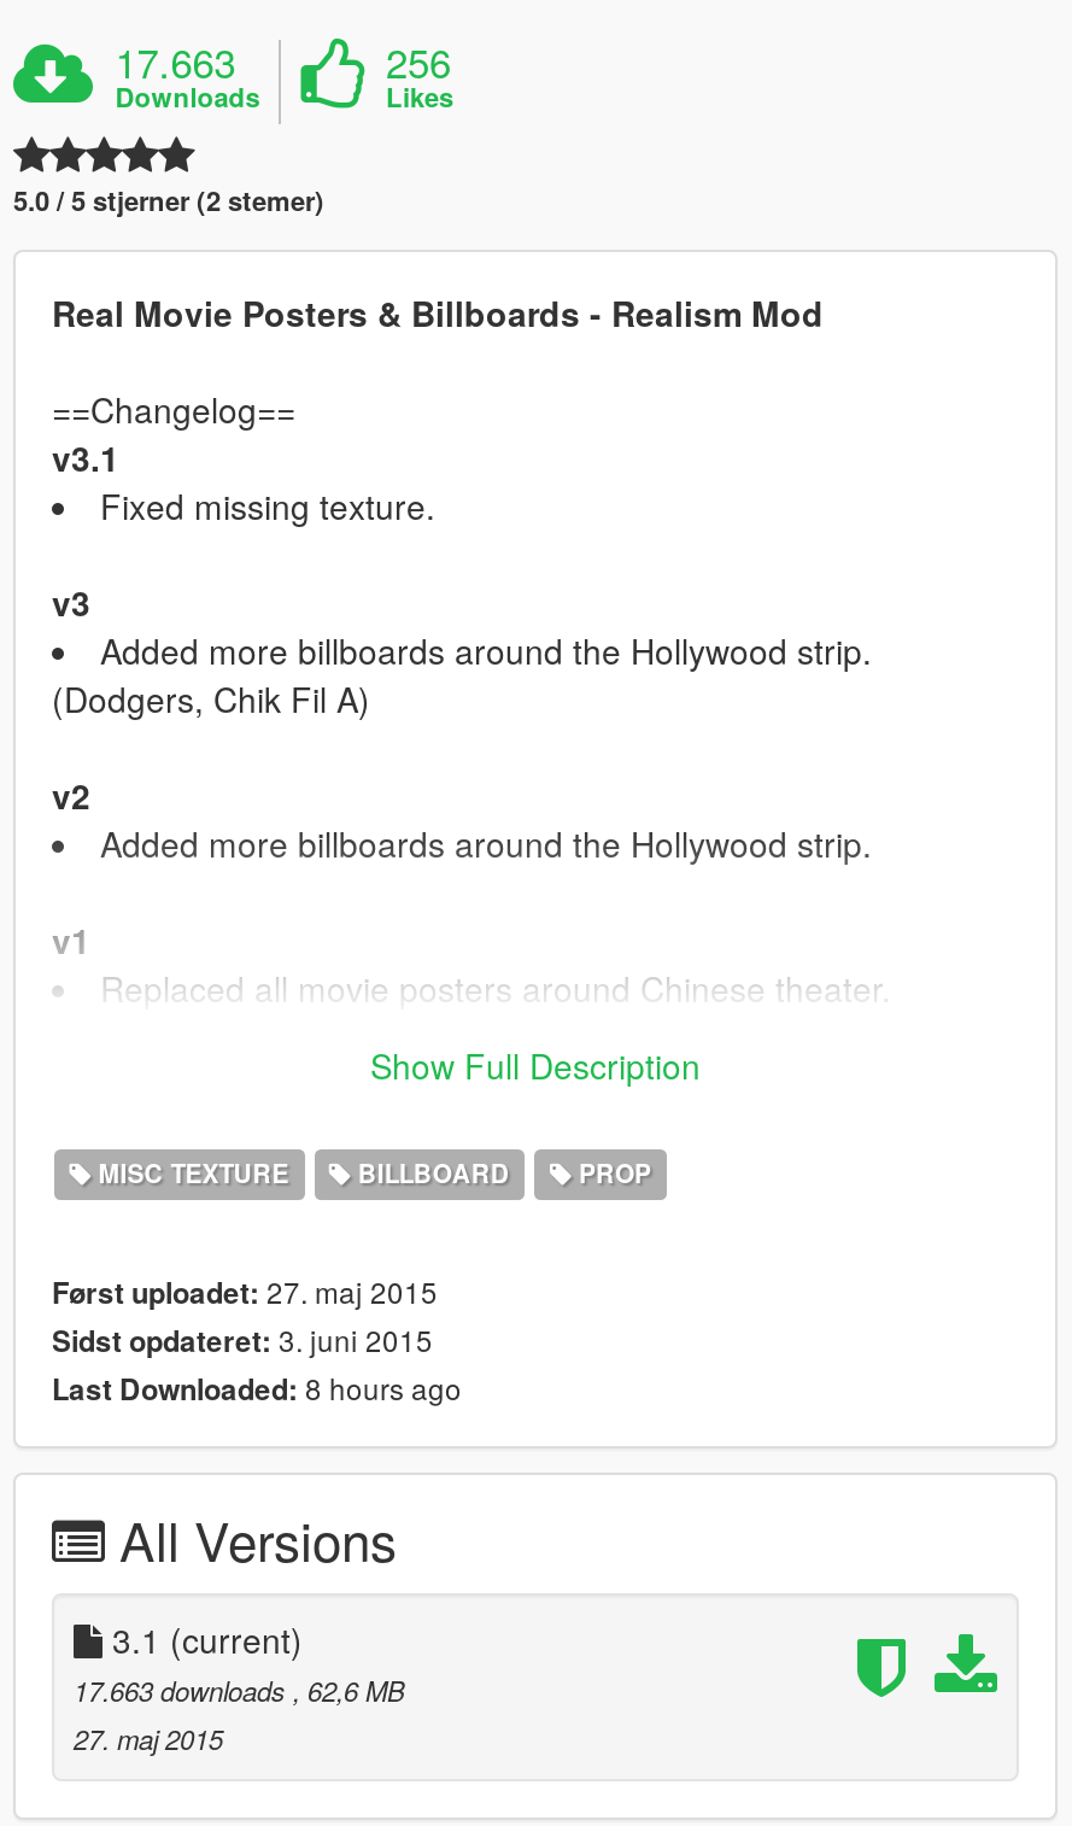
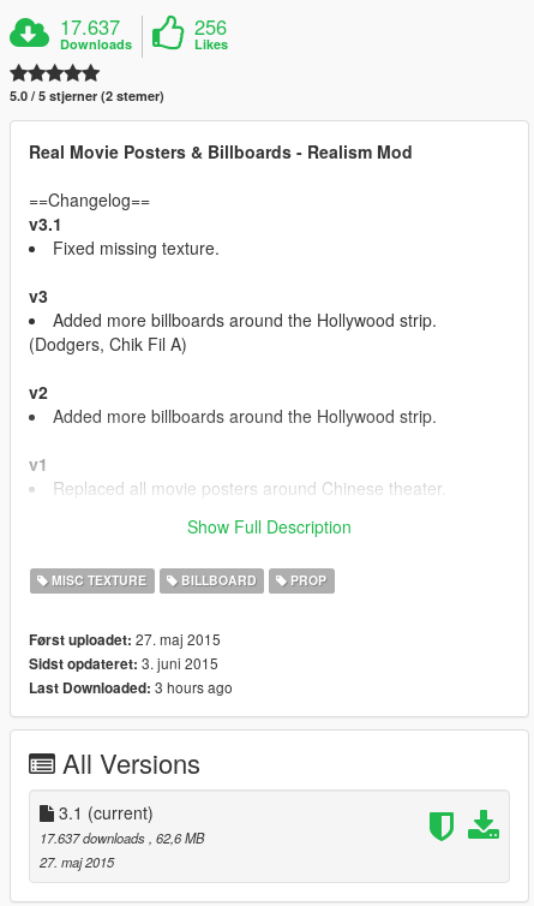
[115,34,236,92] 17.663 -> [60,13,120,41] 17.637
[52,1368,462,1411] Last Downloaded: 8 hours ago -> [29,677,233,699] Last Downloaded: 3 hours ago
[74,1672,404,1710] 17.663 downloads, 62,6 MB -> [40,828,204,848] 17.637 downloads, 62,6 MB

